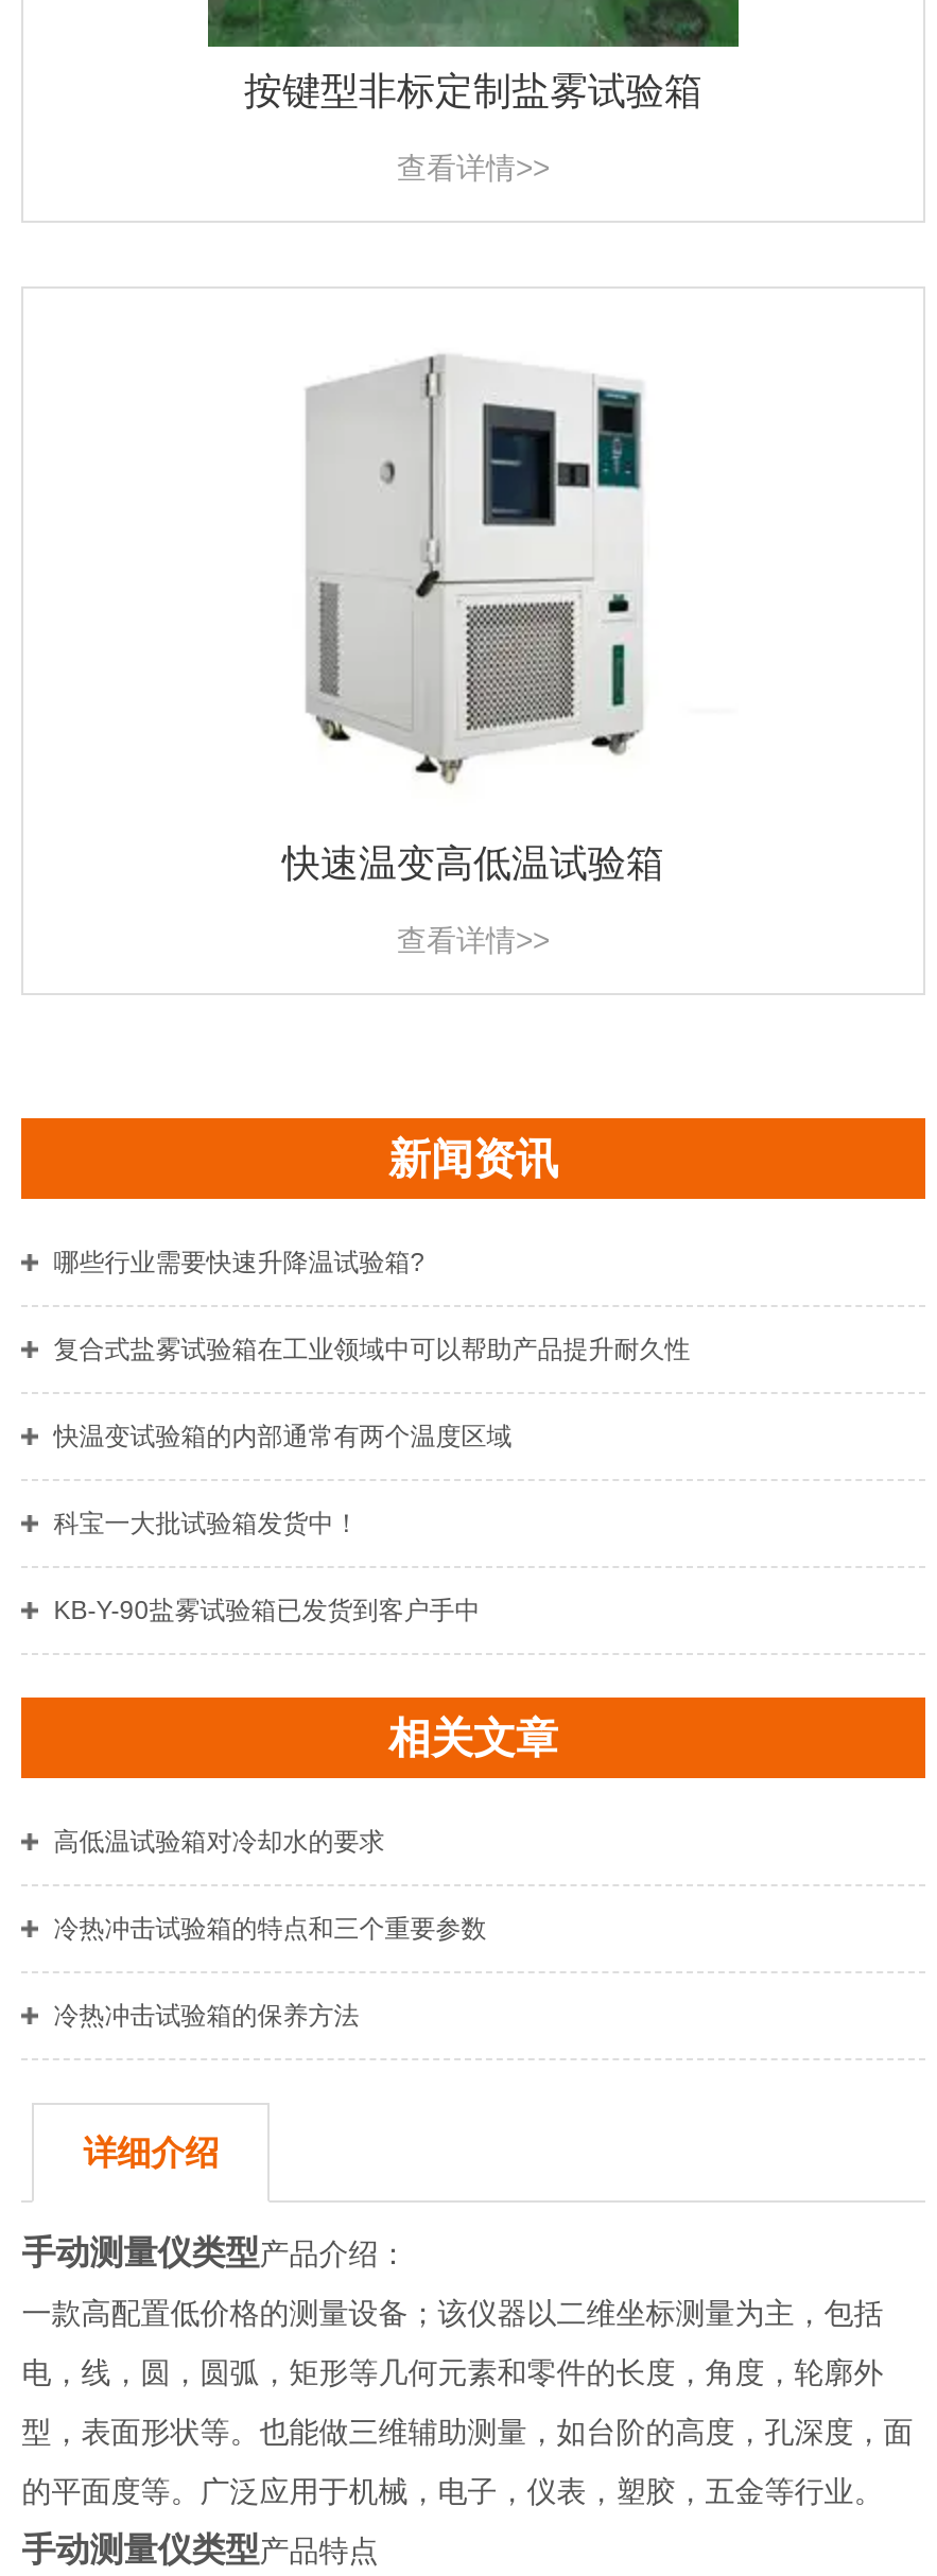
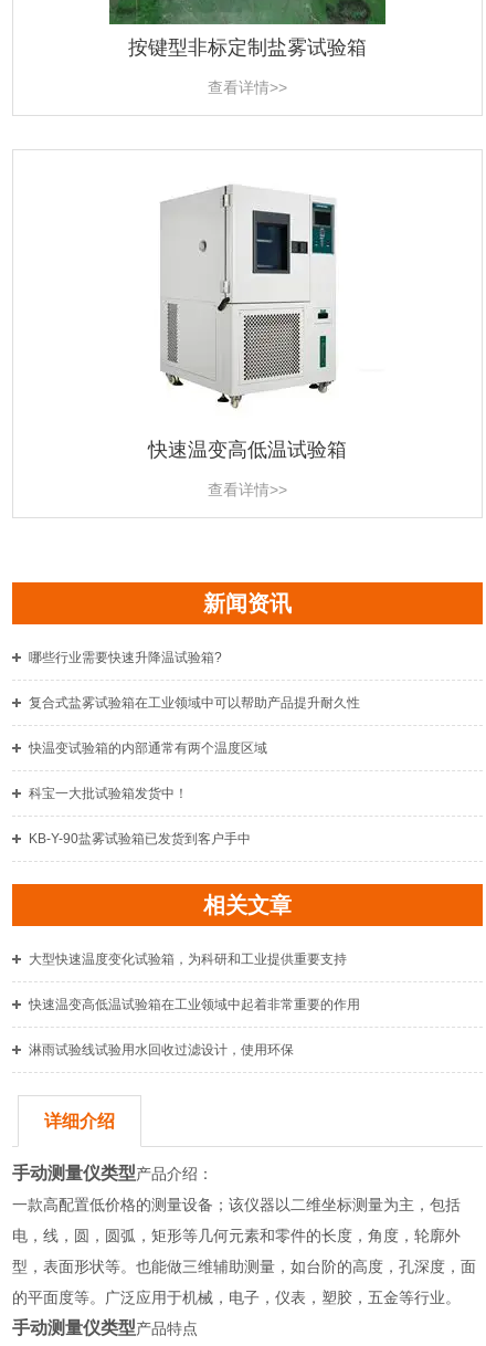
[53,1826,385,1856] 高低温试验箱对冷却水的要求 -> [29,951,347,966] 大型快速温度变化试验箱，为科研和工业提供重要支持
[53,1913,486,1943] 冷热冲击试验箱的特点和三个重要参数 -> [29,996,360,1012] 快速温变高低温试验箱在工业领域中起着非常重要的作用
[53,2000,359,2030] 冷热冲击试验箱的保养方法 -> [29,1042,294,1057] 淋雨试验线试验用水回收过滤设计，使用环保

